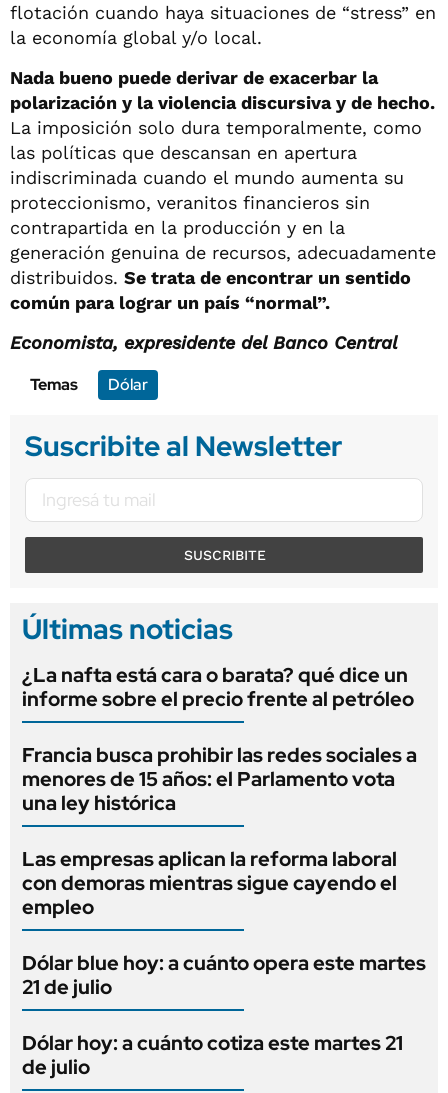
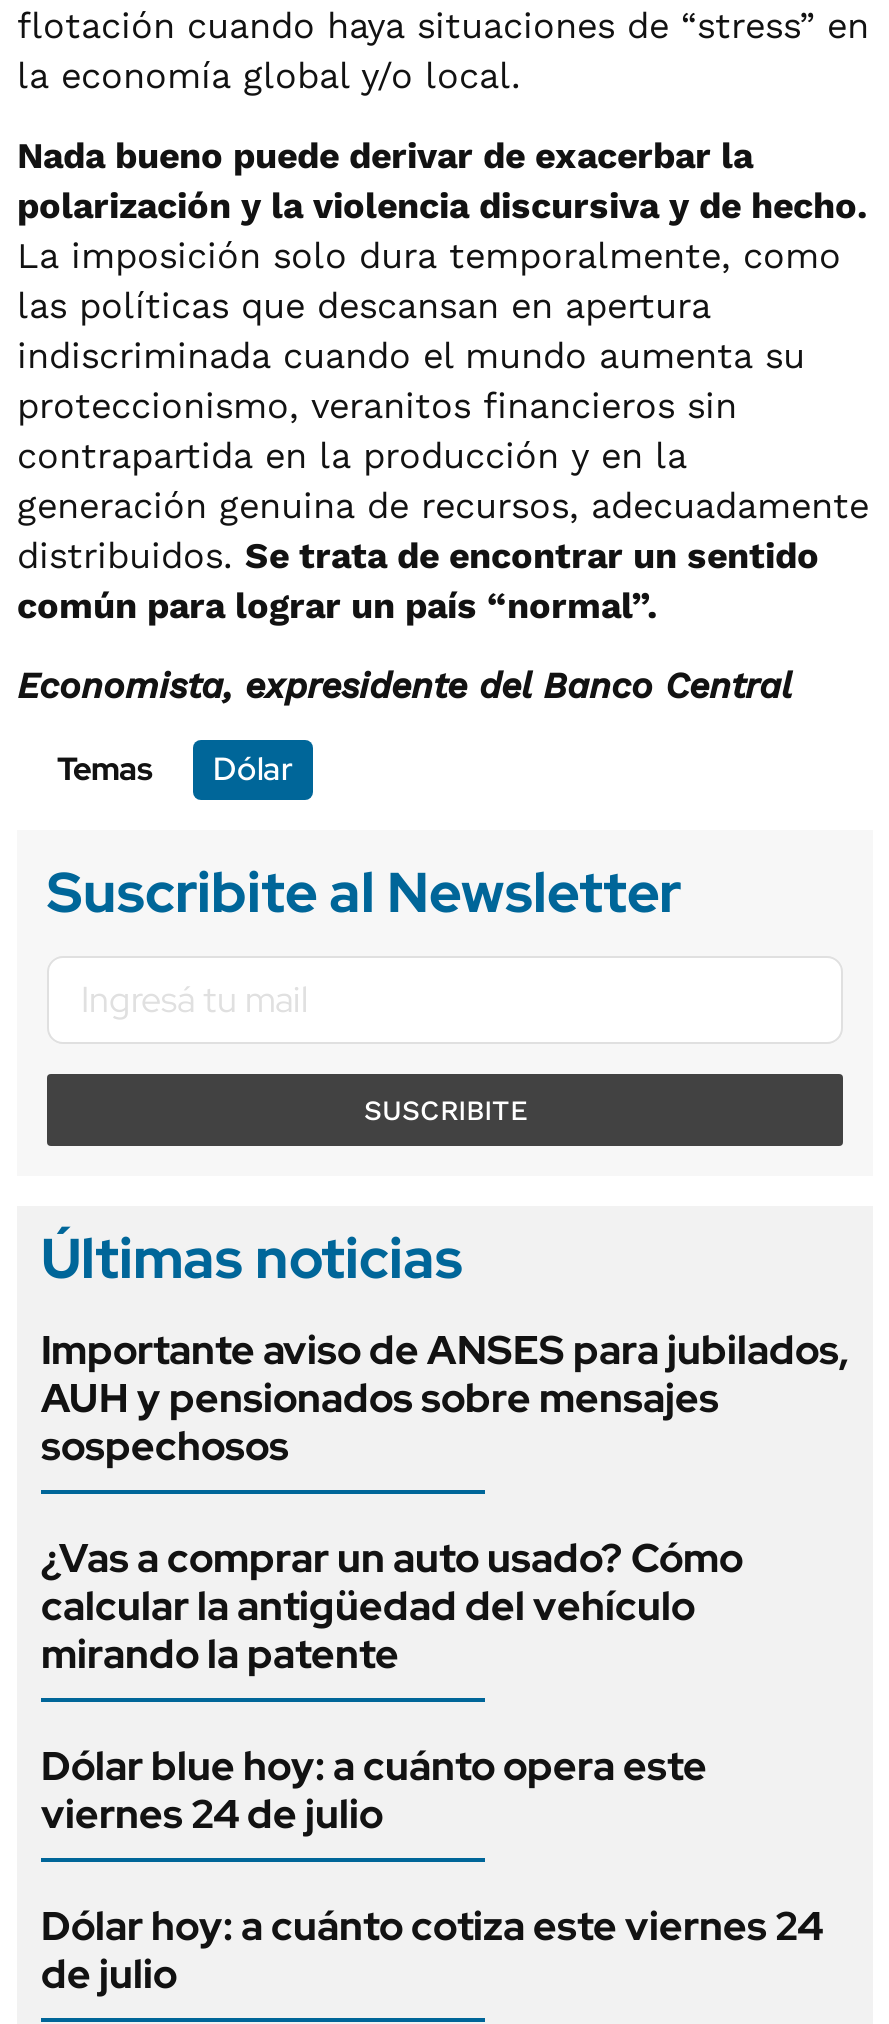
[22,662,426,1056] ¿La nafta está cara o barata? qué dice un | informe sobre el precio frente al petróleo | Francia busca prohibir las redes sociales a | menores de 15 años: el Parlamento vota | una ley histórica | Las empresas aplican la reforma laboral | con demoras mientras sigue cayendo el | empleo | Dólar blue hoy: a cuánto opera este martes | 21 de julio | Dólar hoy: a cuánto cotiza este martes 21 -> [41,1324,849,1952] Importante aviso de ANSES para jubilados, | AUH y pensionados sobre mensajes | sospechosos | ¿Vas a comprar un auto usado? Cómo | calcular la antigüedad del vehículo | mirando la patente | Dólar blue hoy: a cuánto opera este | viernes 24 de julio | Dólar hoy: a cuánto cotiza este viernes 24

